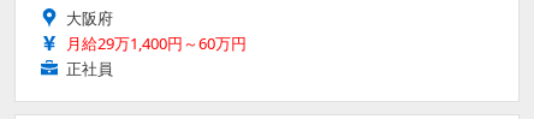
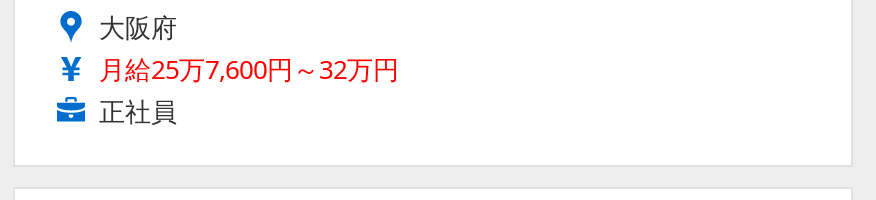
[66,33,247,54] 月給29万1,400円～60万円 -> [99,52,399,88] 月給25万7,600円～32万円

